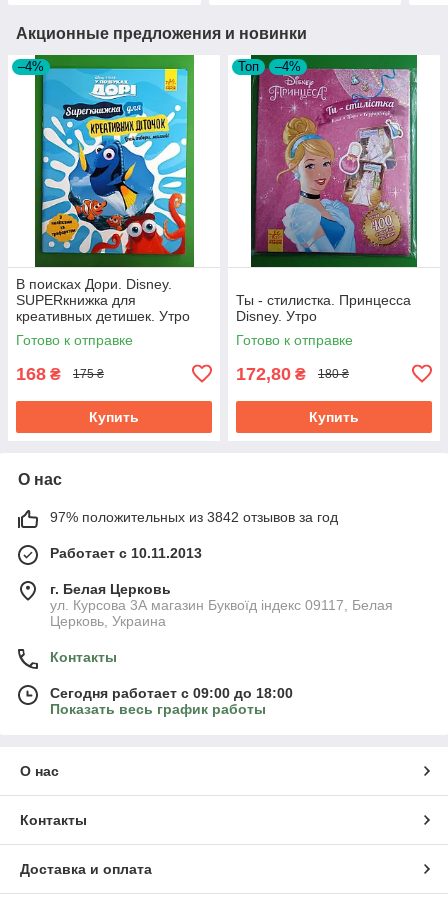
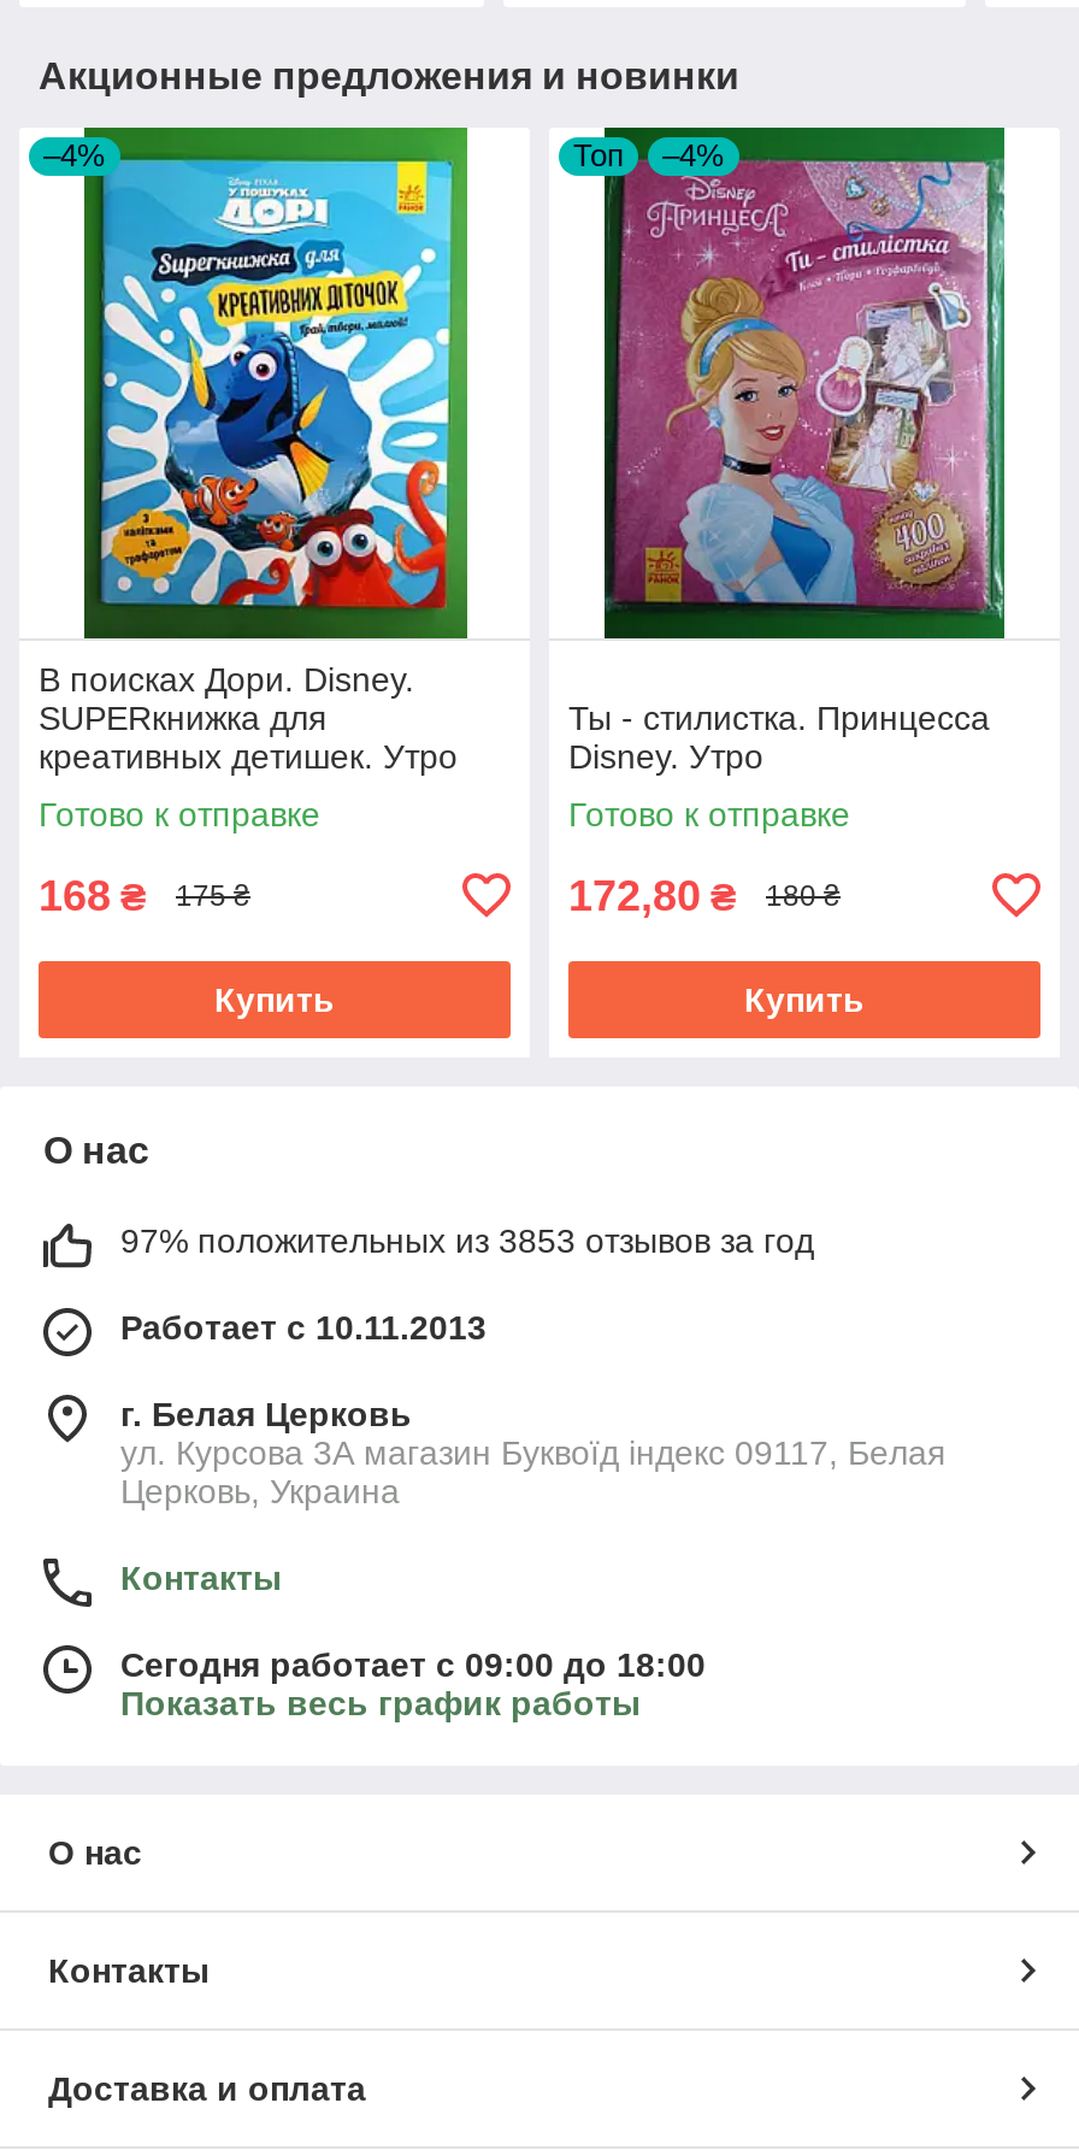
[50,509,338,525] 97% положительных из 3842 отзывов за год -> [120,1221,814,1259] 97% положительных из 3853 отзывов за год

